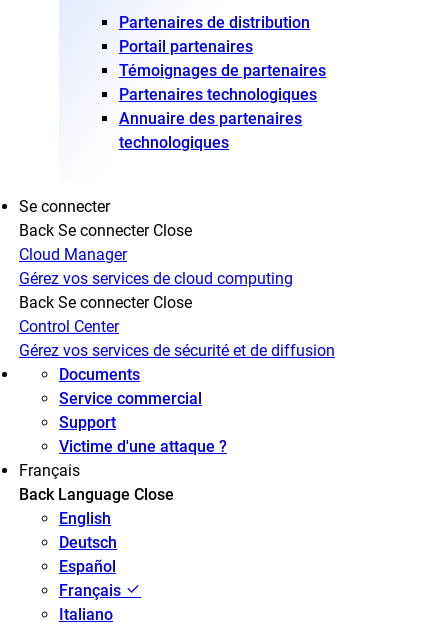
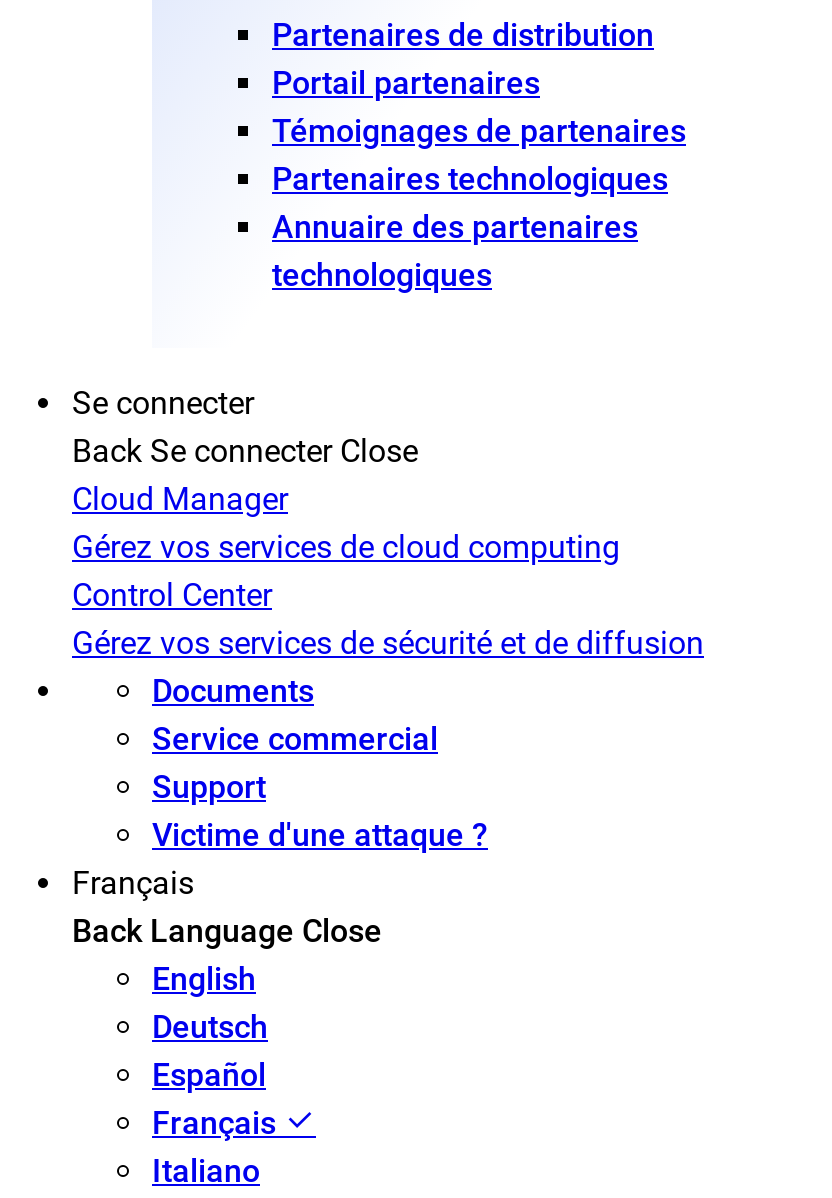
[19,293,192,312] Back Se connecter Close -> none

